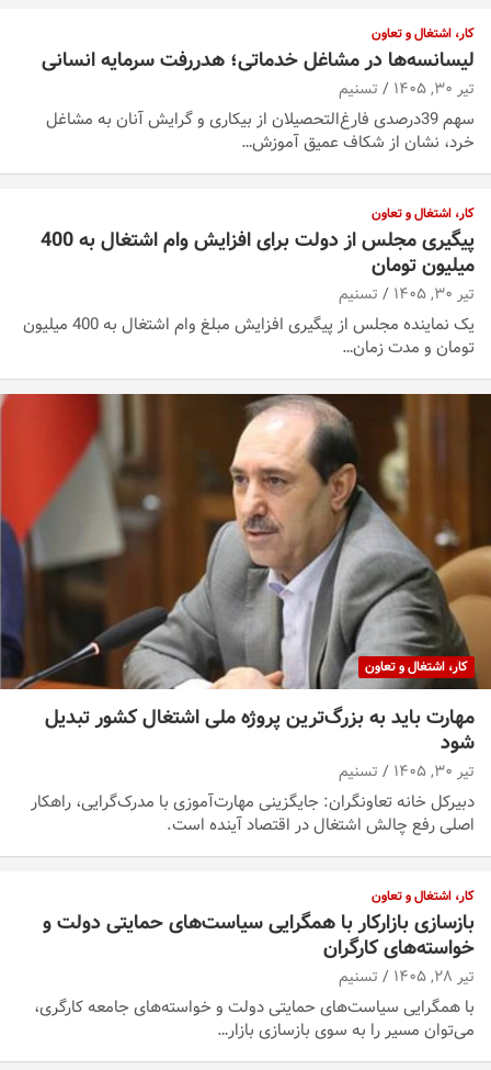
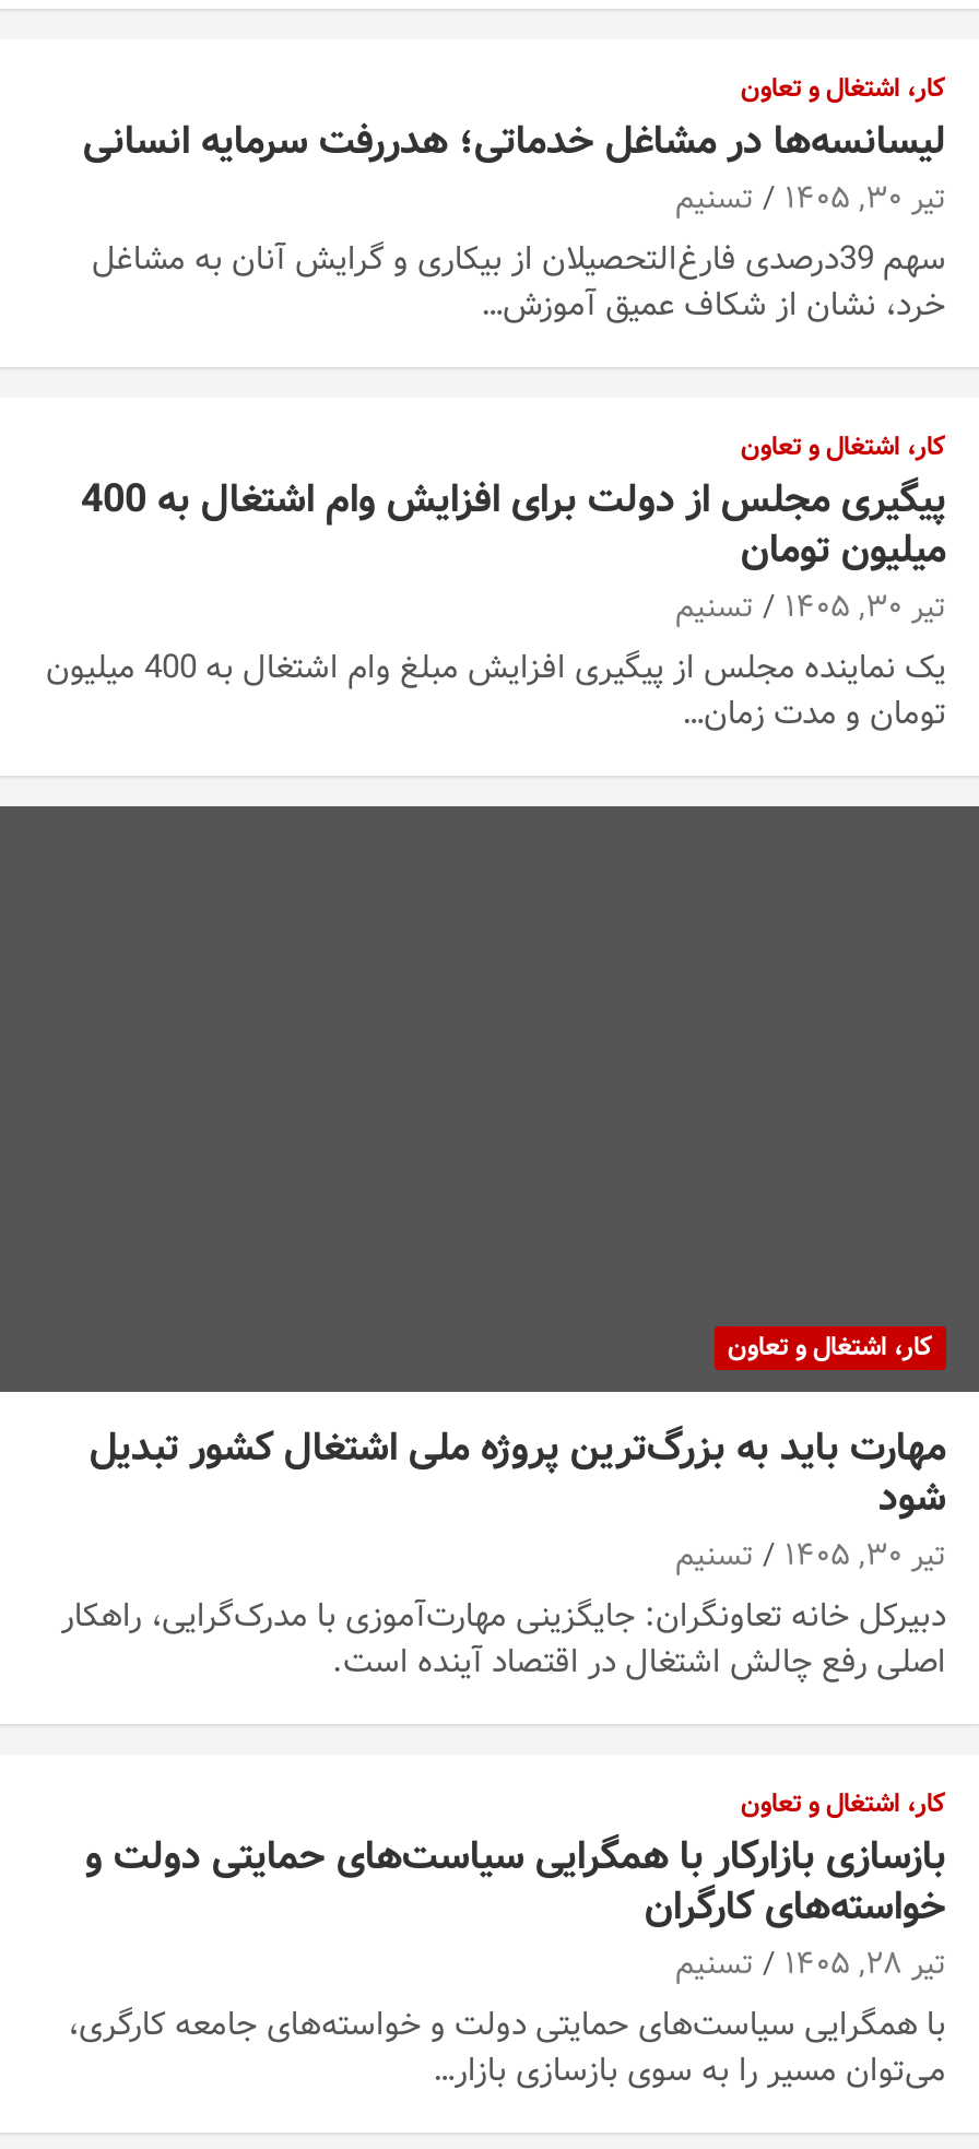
[3,393,488,690] [image] -> none

